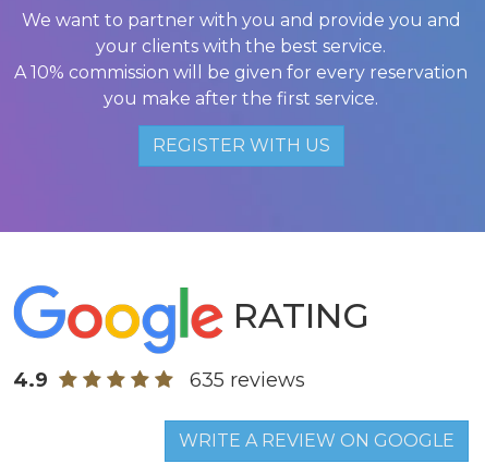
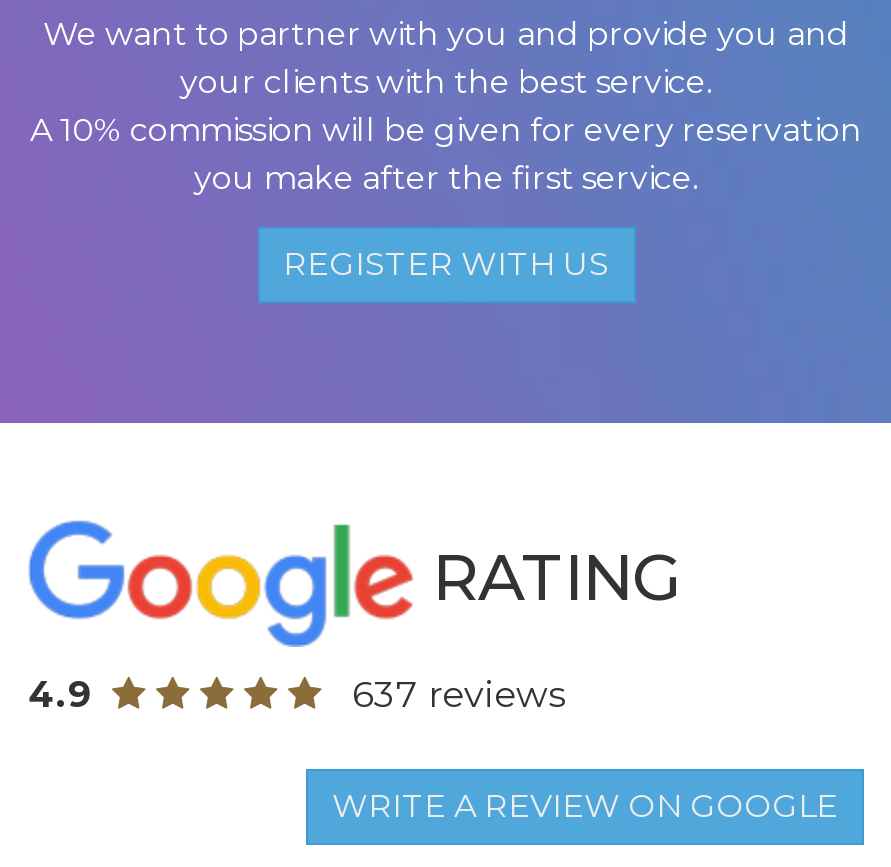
[190,368,305,392] 635 reviews -> [352,672,566,716] 637 reviews

